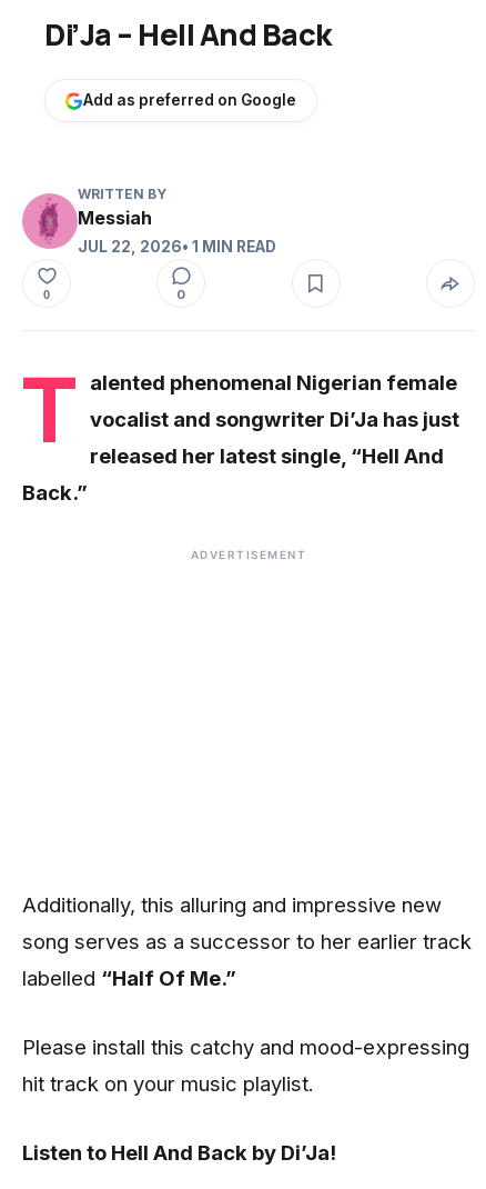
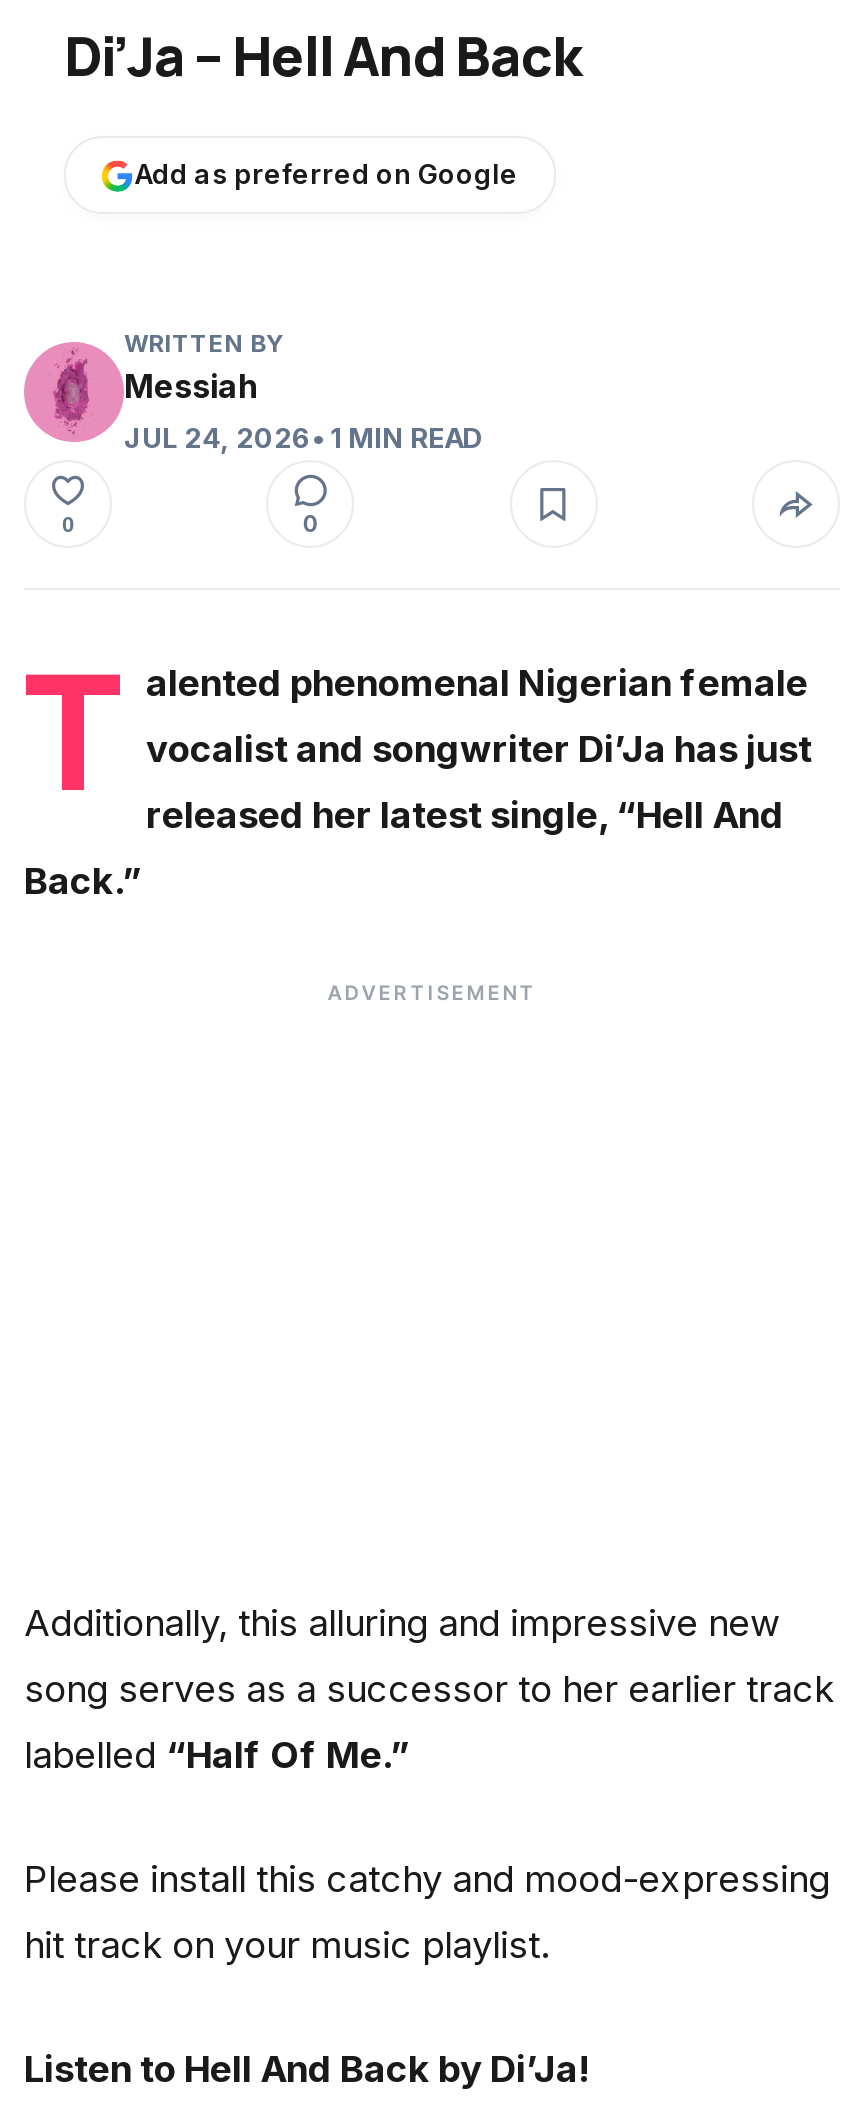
[78,238,276,256] JUL 22, 2026 • 1 MIN READ -> [124,422,482,454] JUL 24, 2026 • 1 MIN READ

